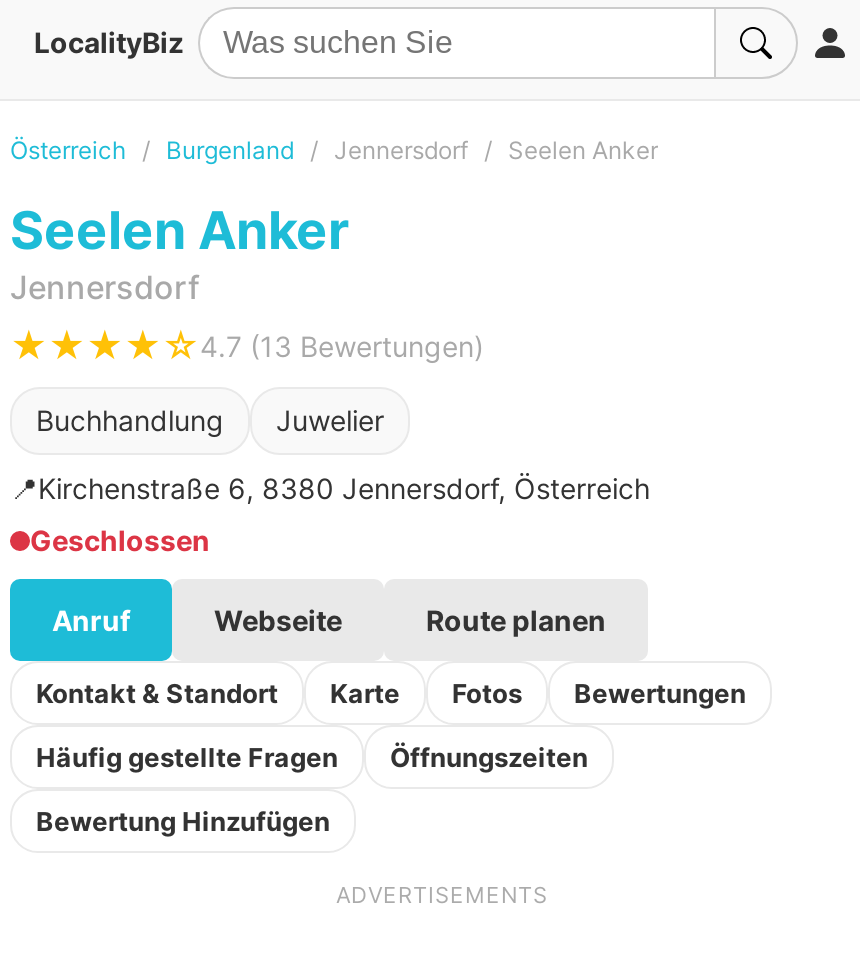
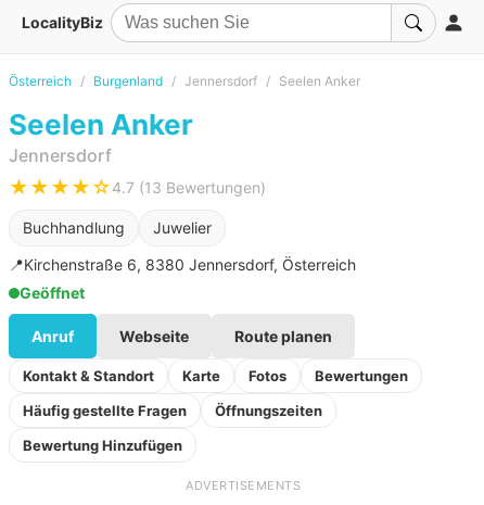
[30,523,210,557] Geschlossen -> [20,283,85,302] Geöffnet

